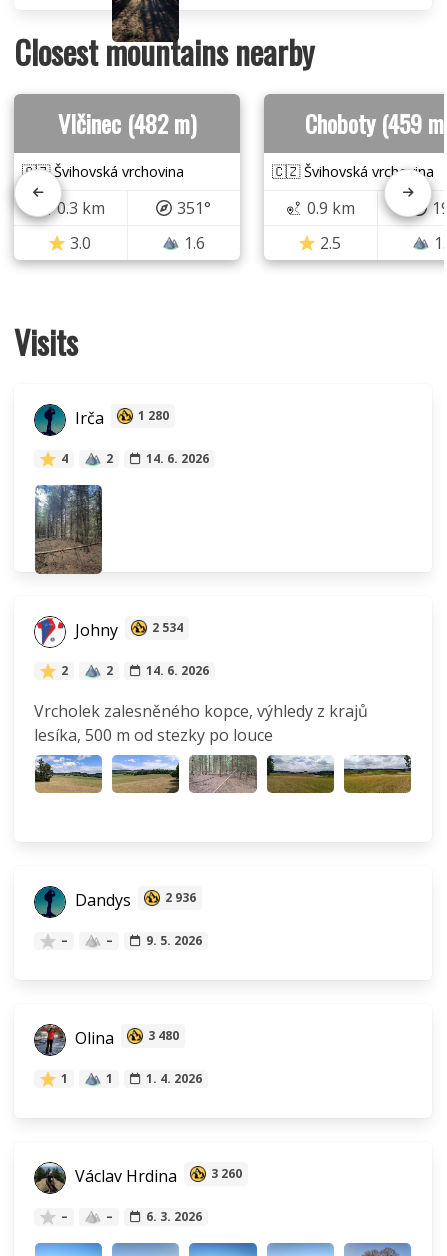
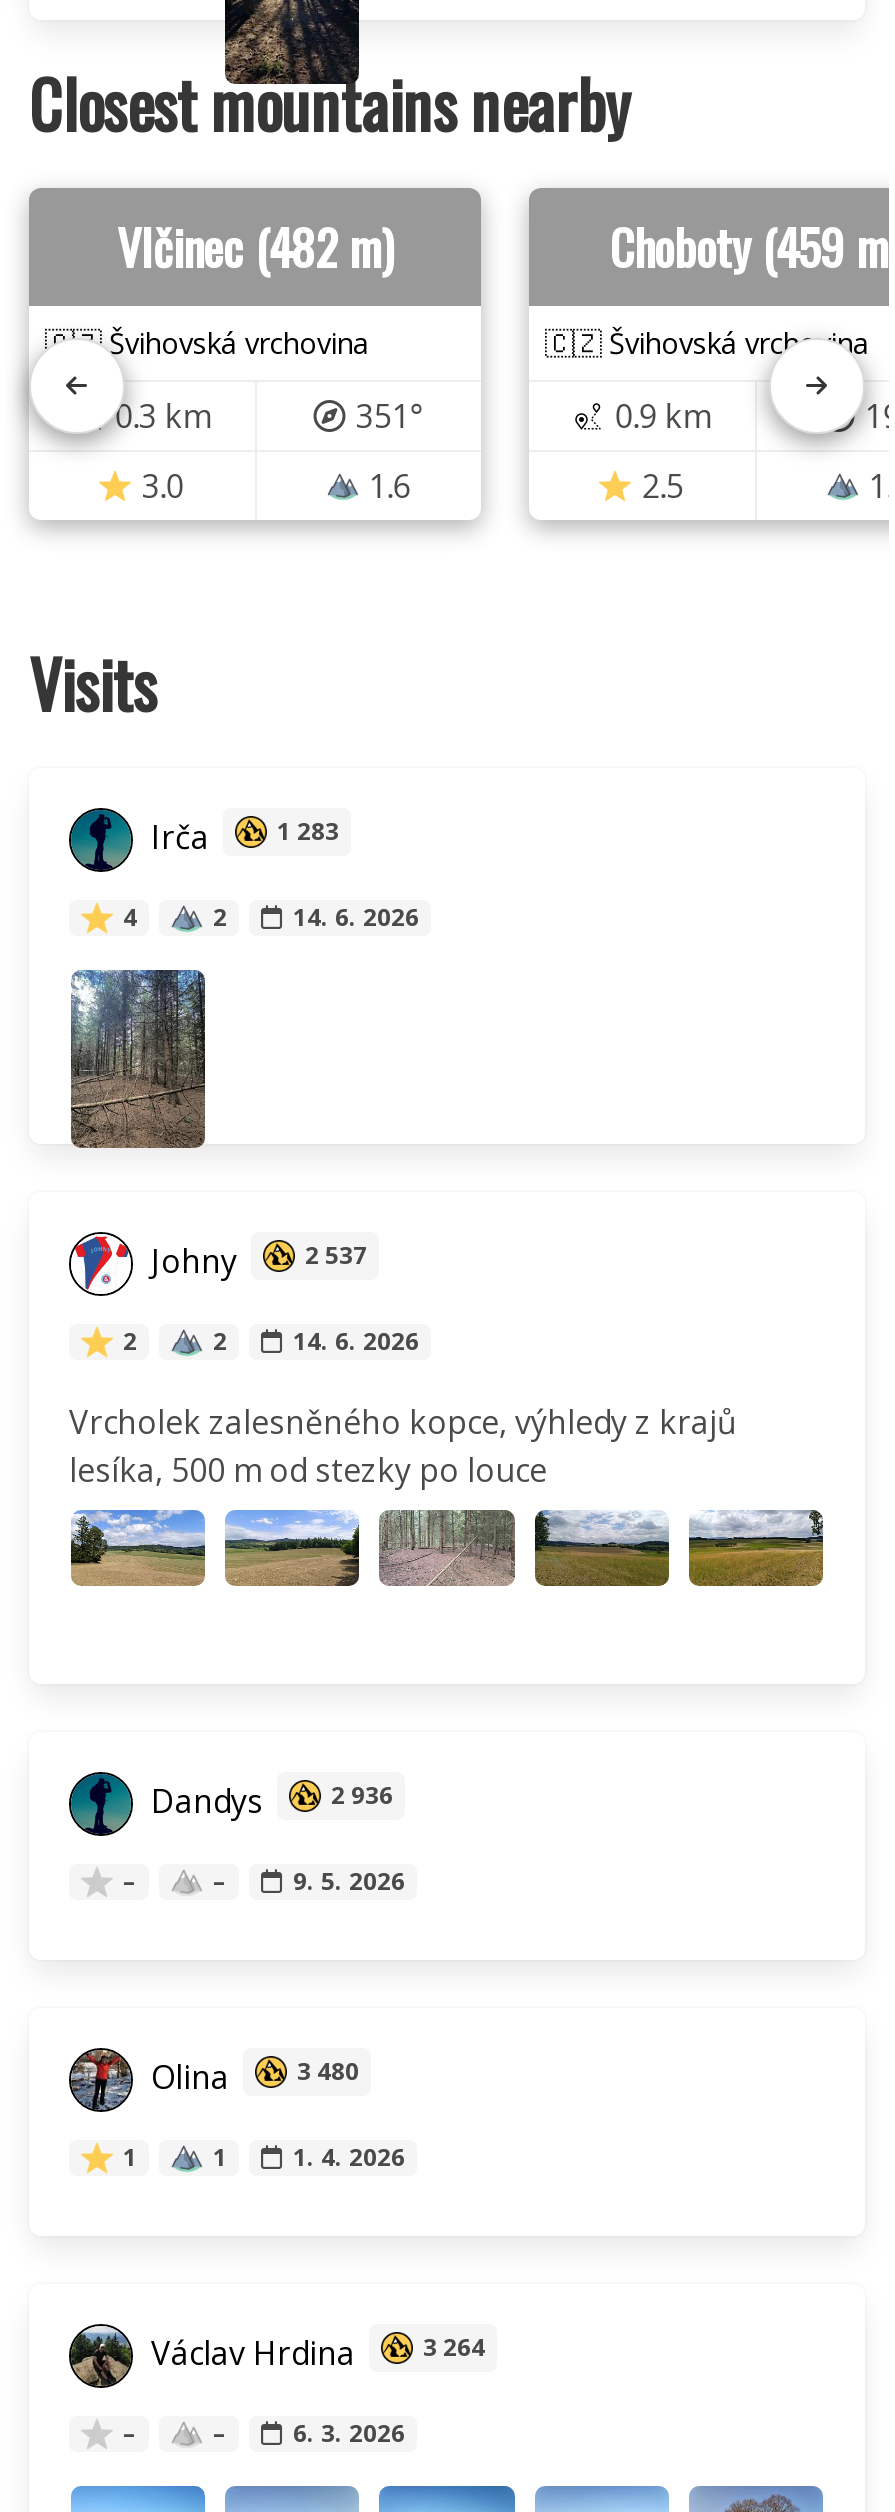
[71,407,169,429] Irča 1 280 -> [143,814,339,858] Irča 1 283
[71,619,183,641] Johny 2 534 -> [143,1238,367,1282] Johny 2 537
[71,1165,242,1187] Václav Hrdina 3 260 -> [143,2330,485,2374] Václav Hrdina 3 264

